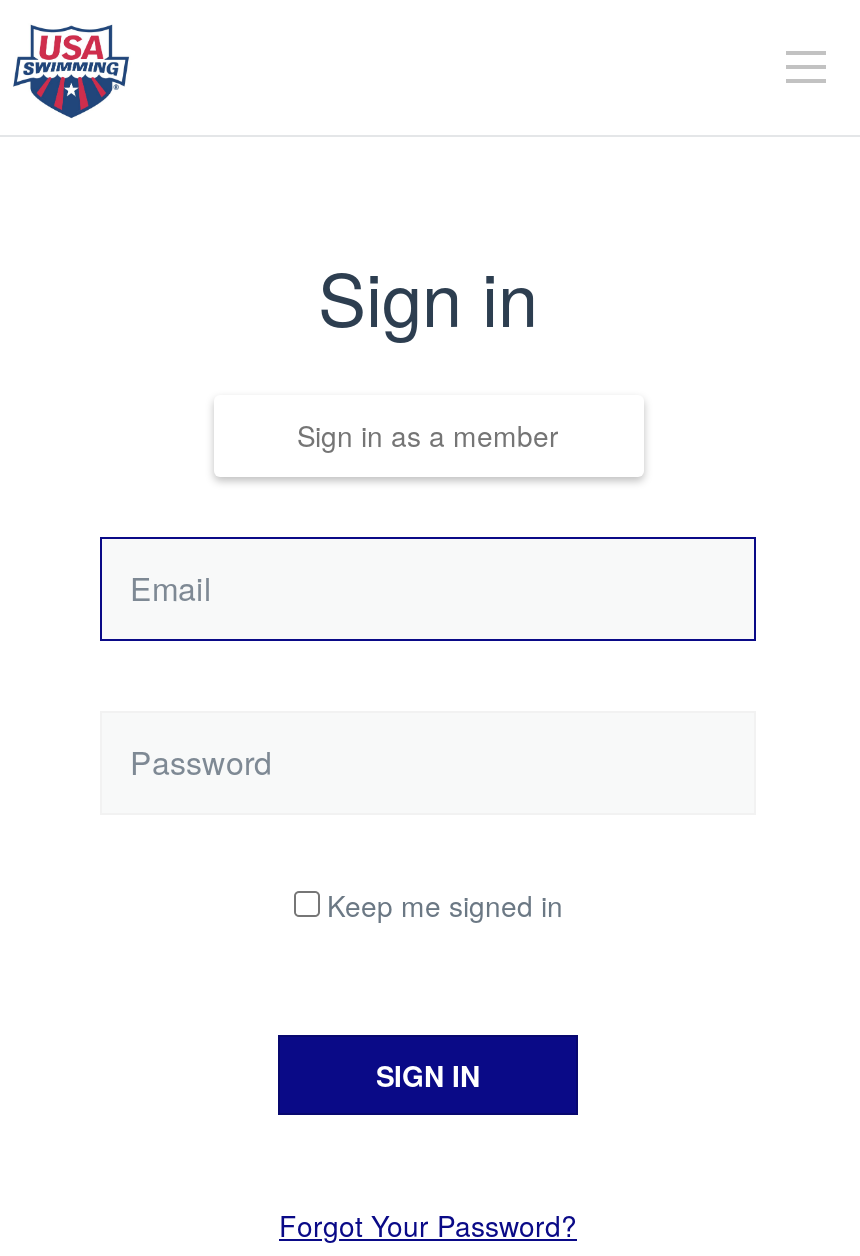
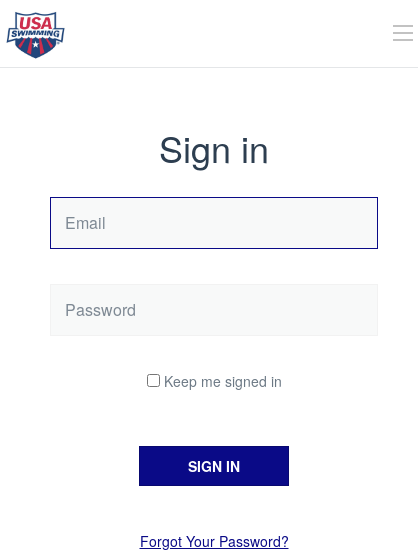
[297,415,559,455] Sign in as a member -> none

